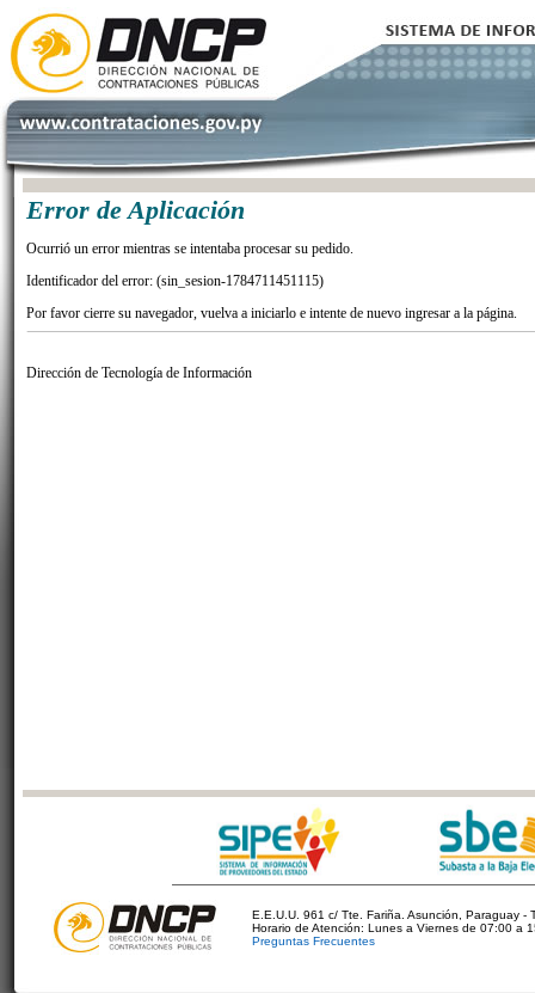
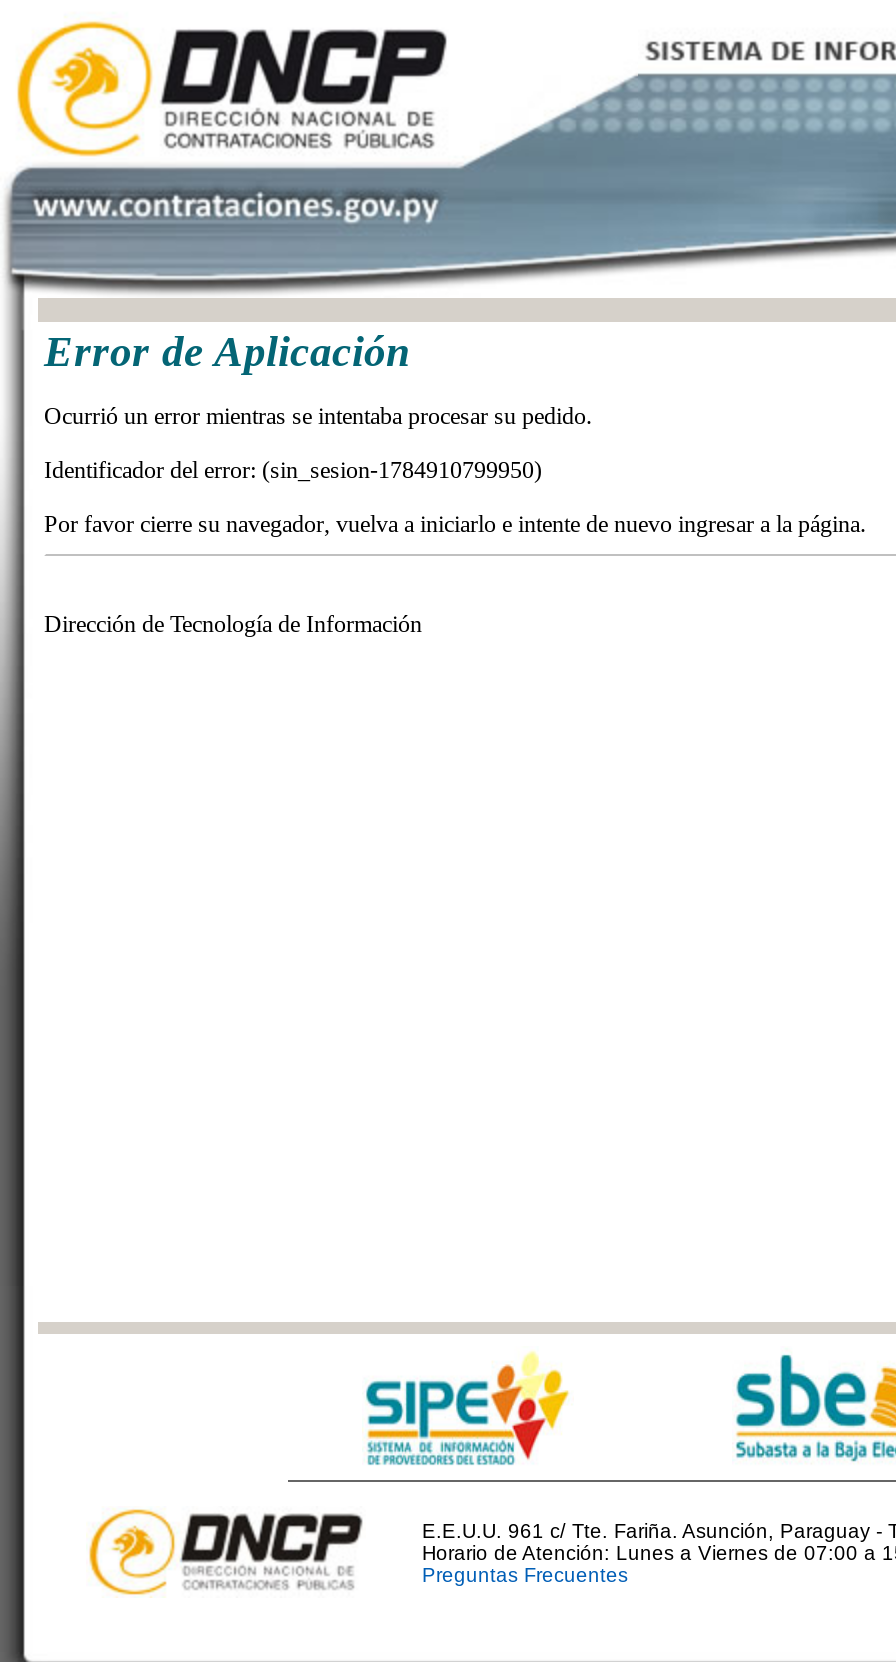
[26,272,324,289] Identificador del error: (sin_sesion-1784711451115) -> [44,456,542,484] Identificador del error: (sin_sesion-1784910799950)

